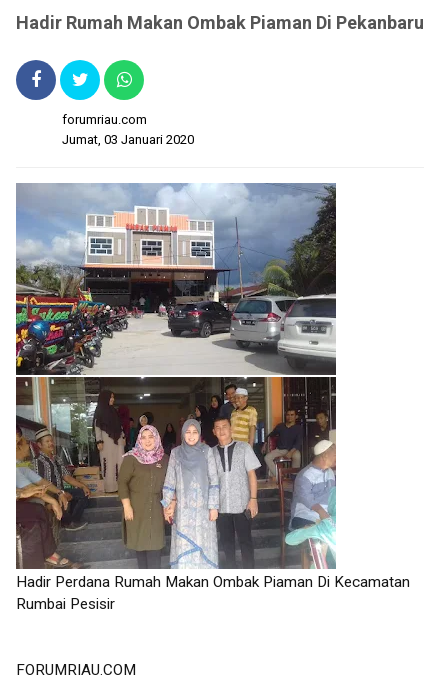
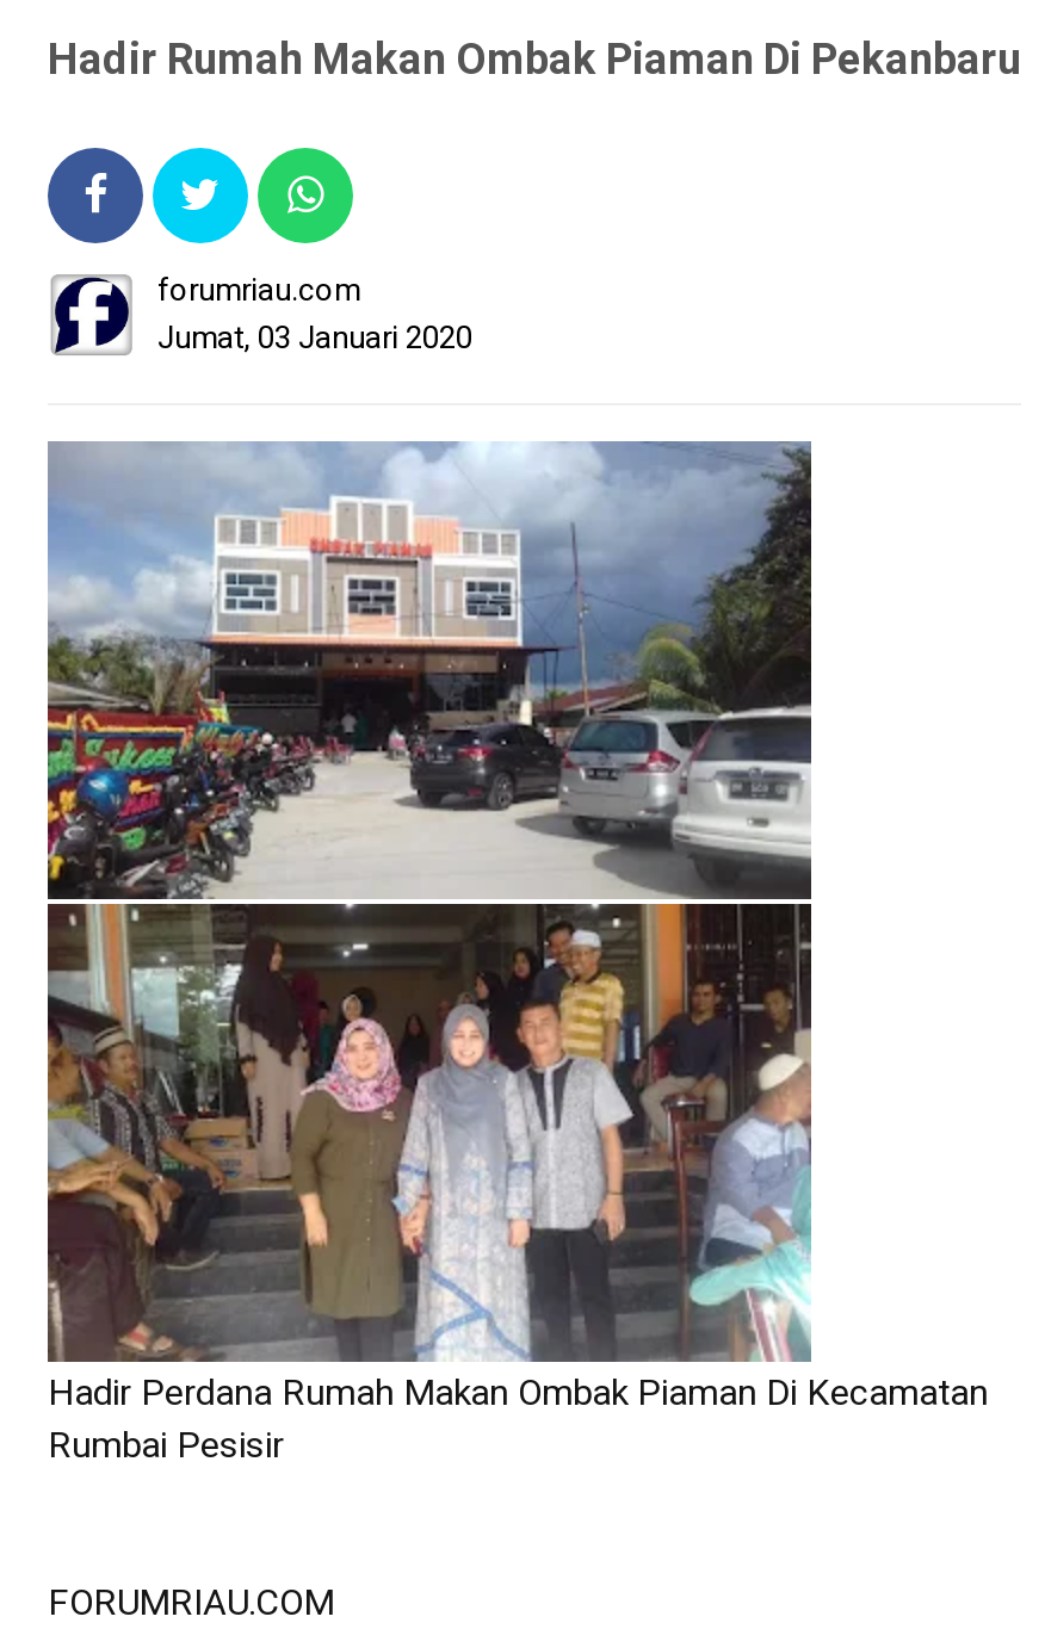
none -> [50,274,134,355] [image]

